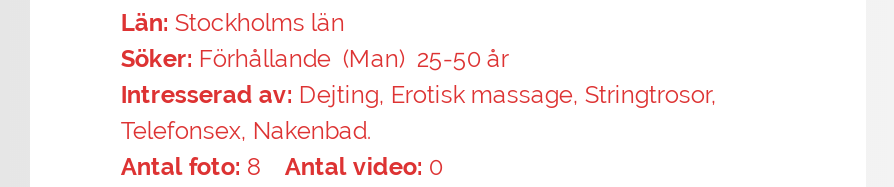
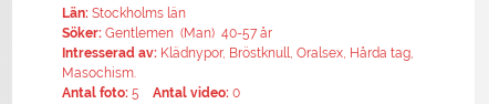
[121,45,717,181] Söker: Förhållande (Man) 25-50 år | Intresserad av: Dejting, Erotisk massage, Stringtrosor, | Telefonsex, Nakenbad. | Antal foto: 8 -> [62,25,414,101] Söker: Gentlemen (Man) 40-57 år | Intresserad av: Klädnypor, Bröstknull, Oralsex, Hårda tag, | Masochism. | Antal foto: 5

